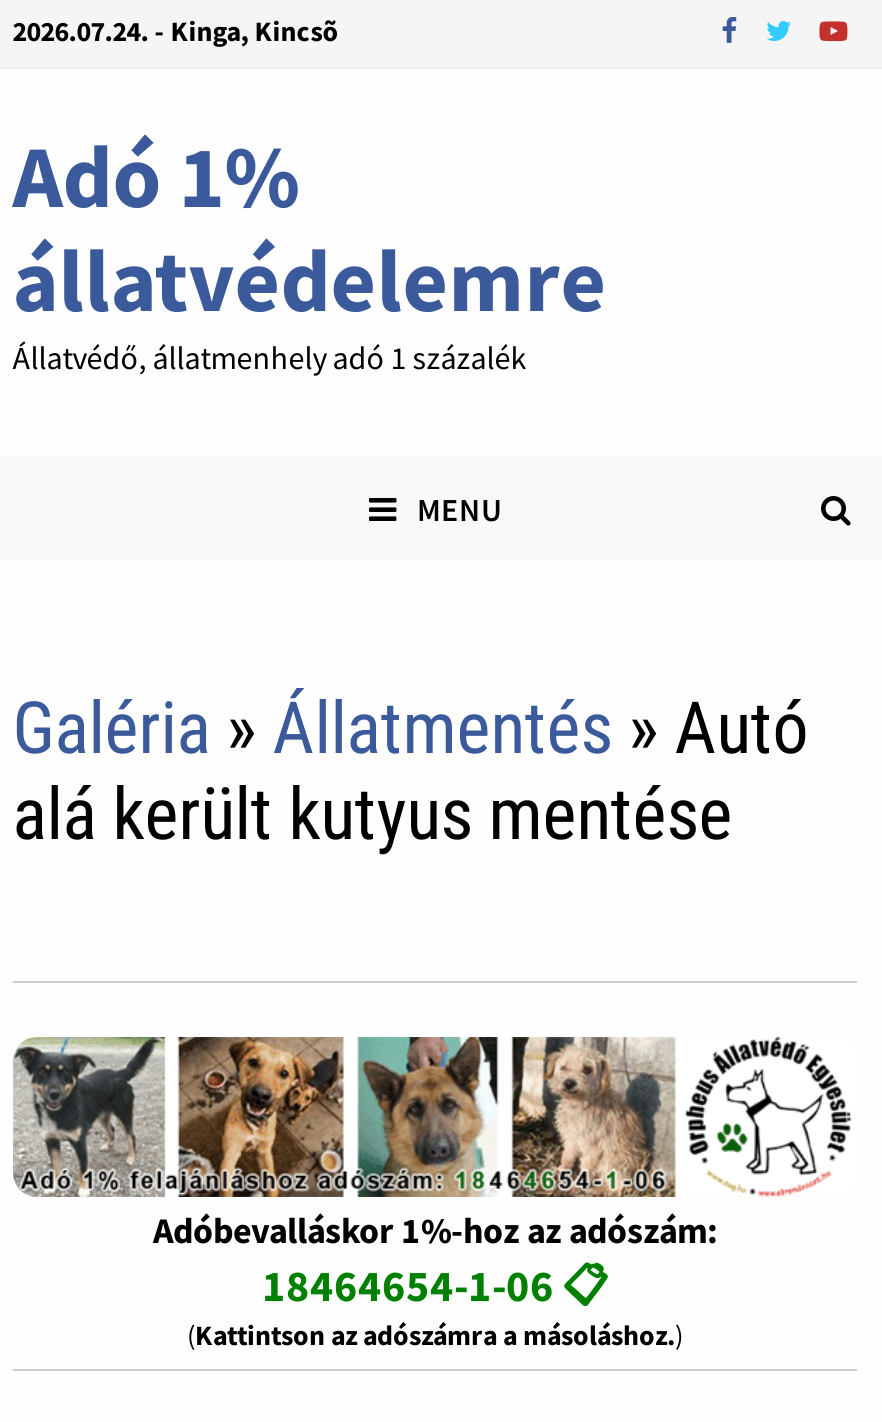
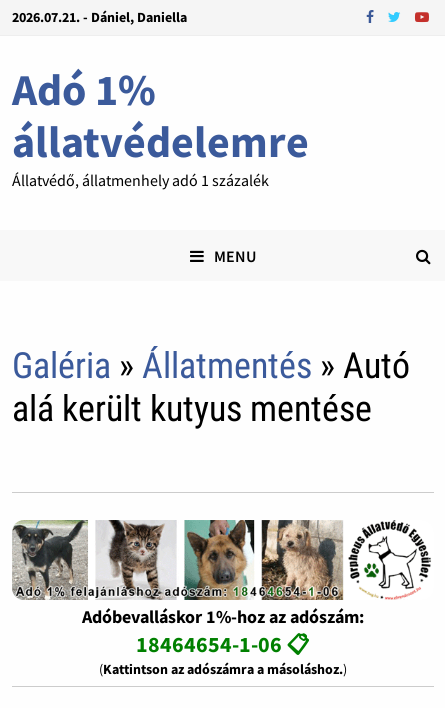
[13,13,339,49] 2026.07.24. - Kinga, Kincsõ -> [12,8,187,26] 2026.07.21. - Dániel, Daniella
[177,1035,345,1199] [image] -> [94,520,177,600] [image]

